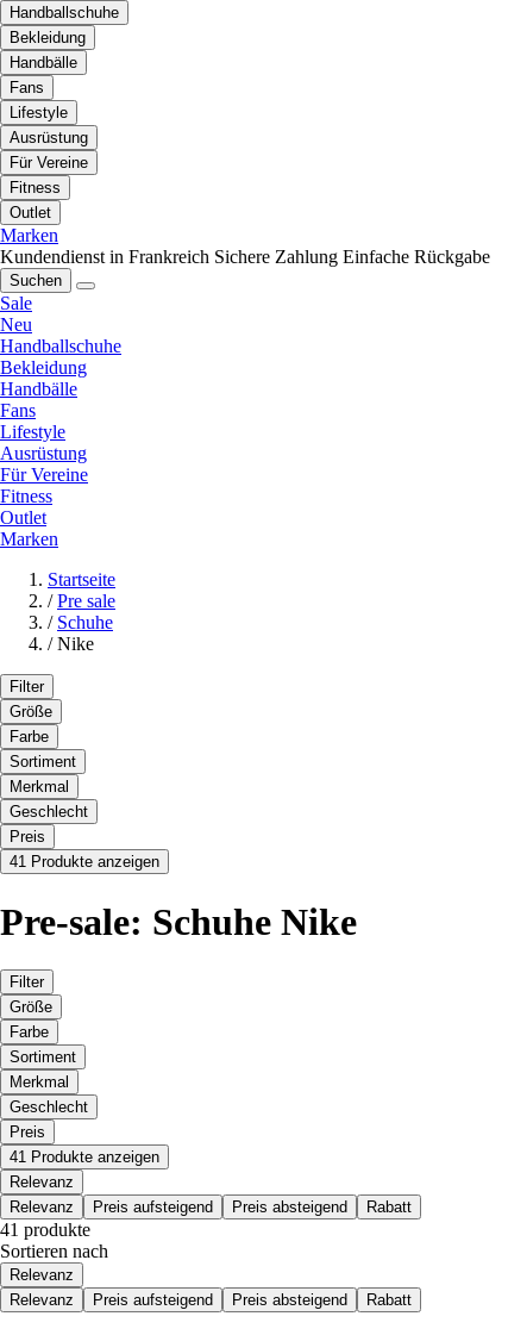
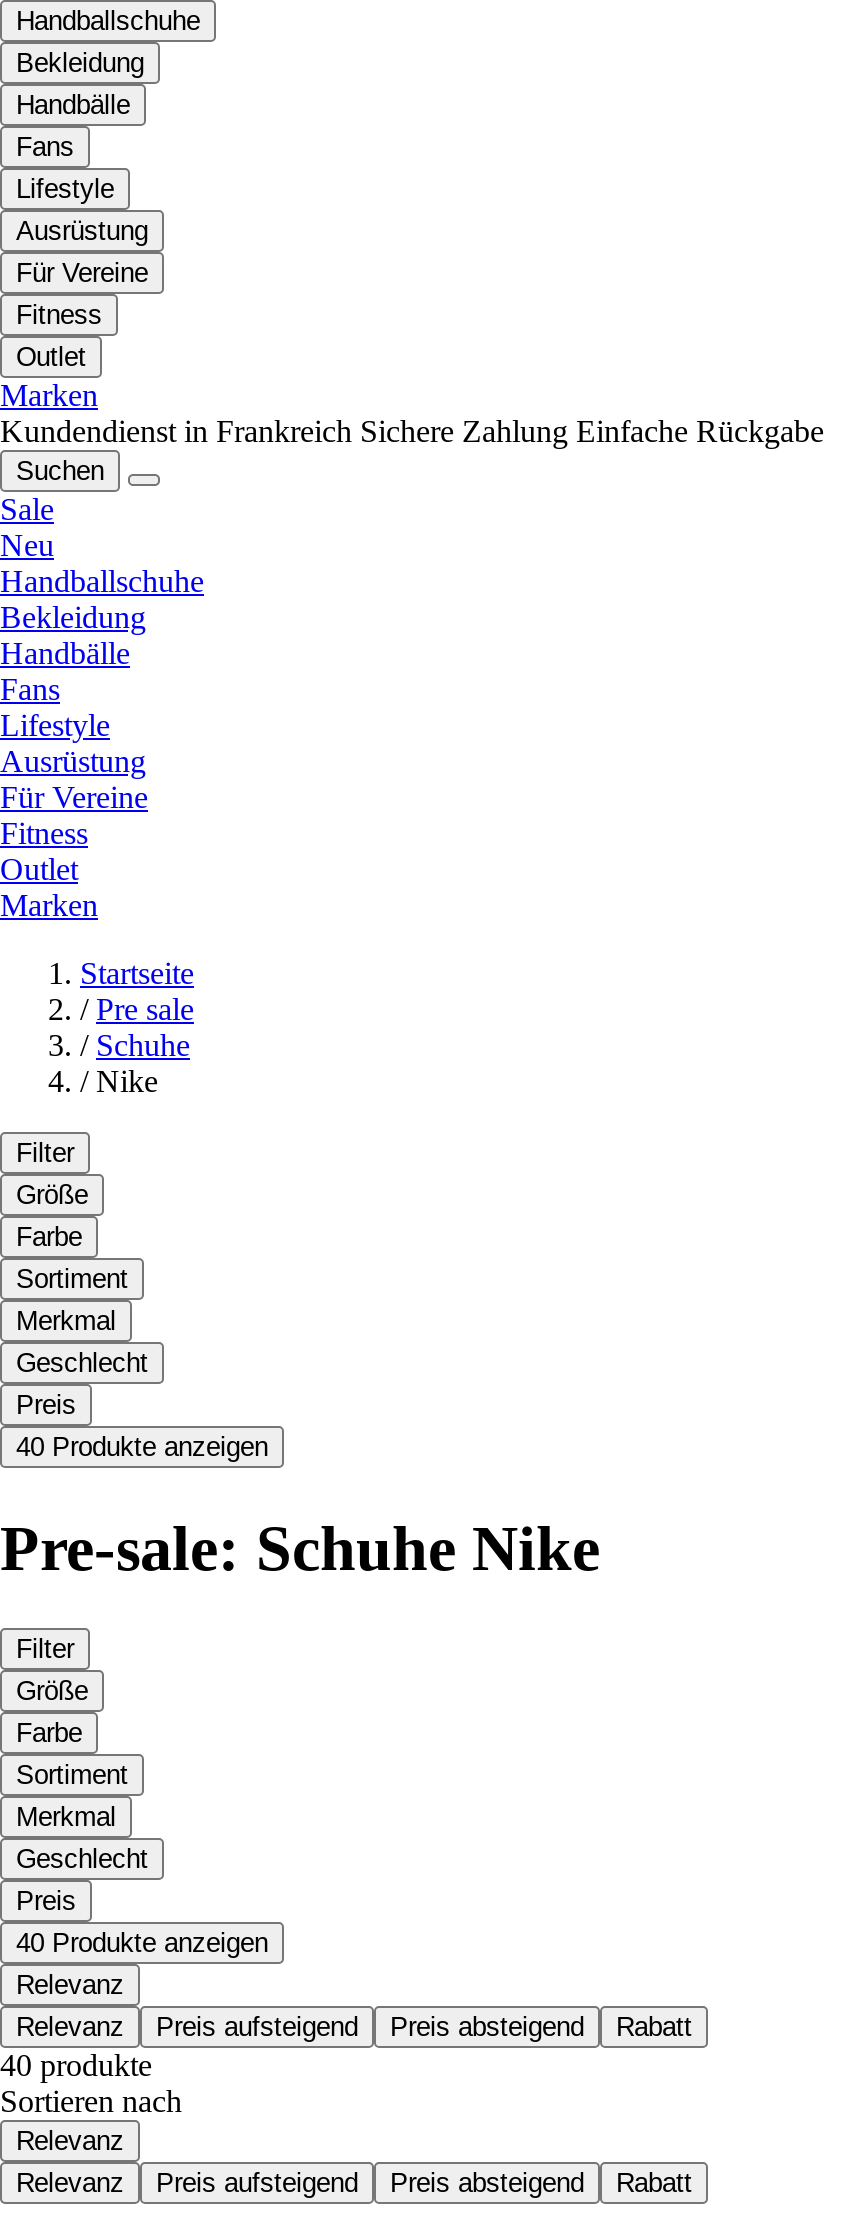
[10,853,159,871] 41 Produkte anzeigen -> [16,1433,268,1463] 40 Produkte anzeigen
[10,1149,159,1166] 41 Produkte anzeigen -> [16,1929,268,1959] 40 Produkte anzeigen
[0,1220,90,1240] 41 produkte -> [0,2049,152,2083] 40 produkte

